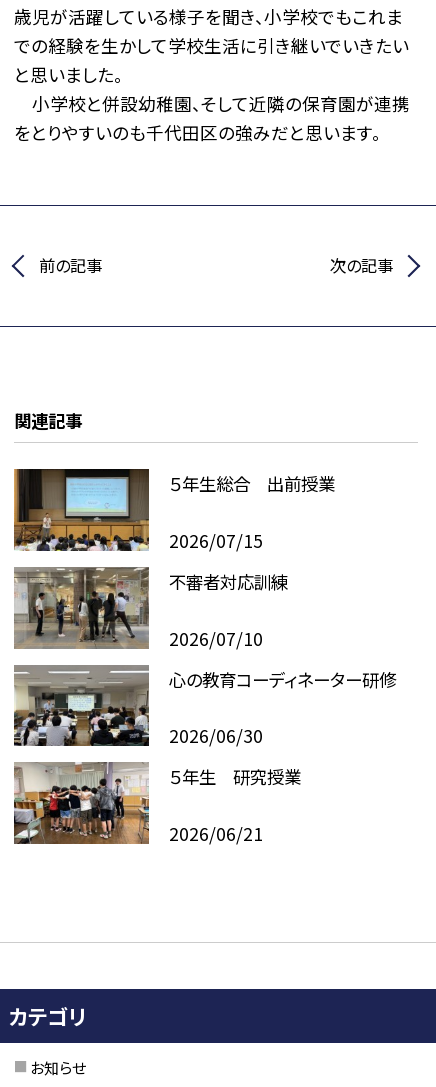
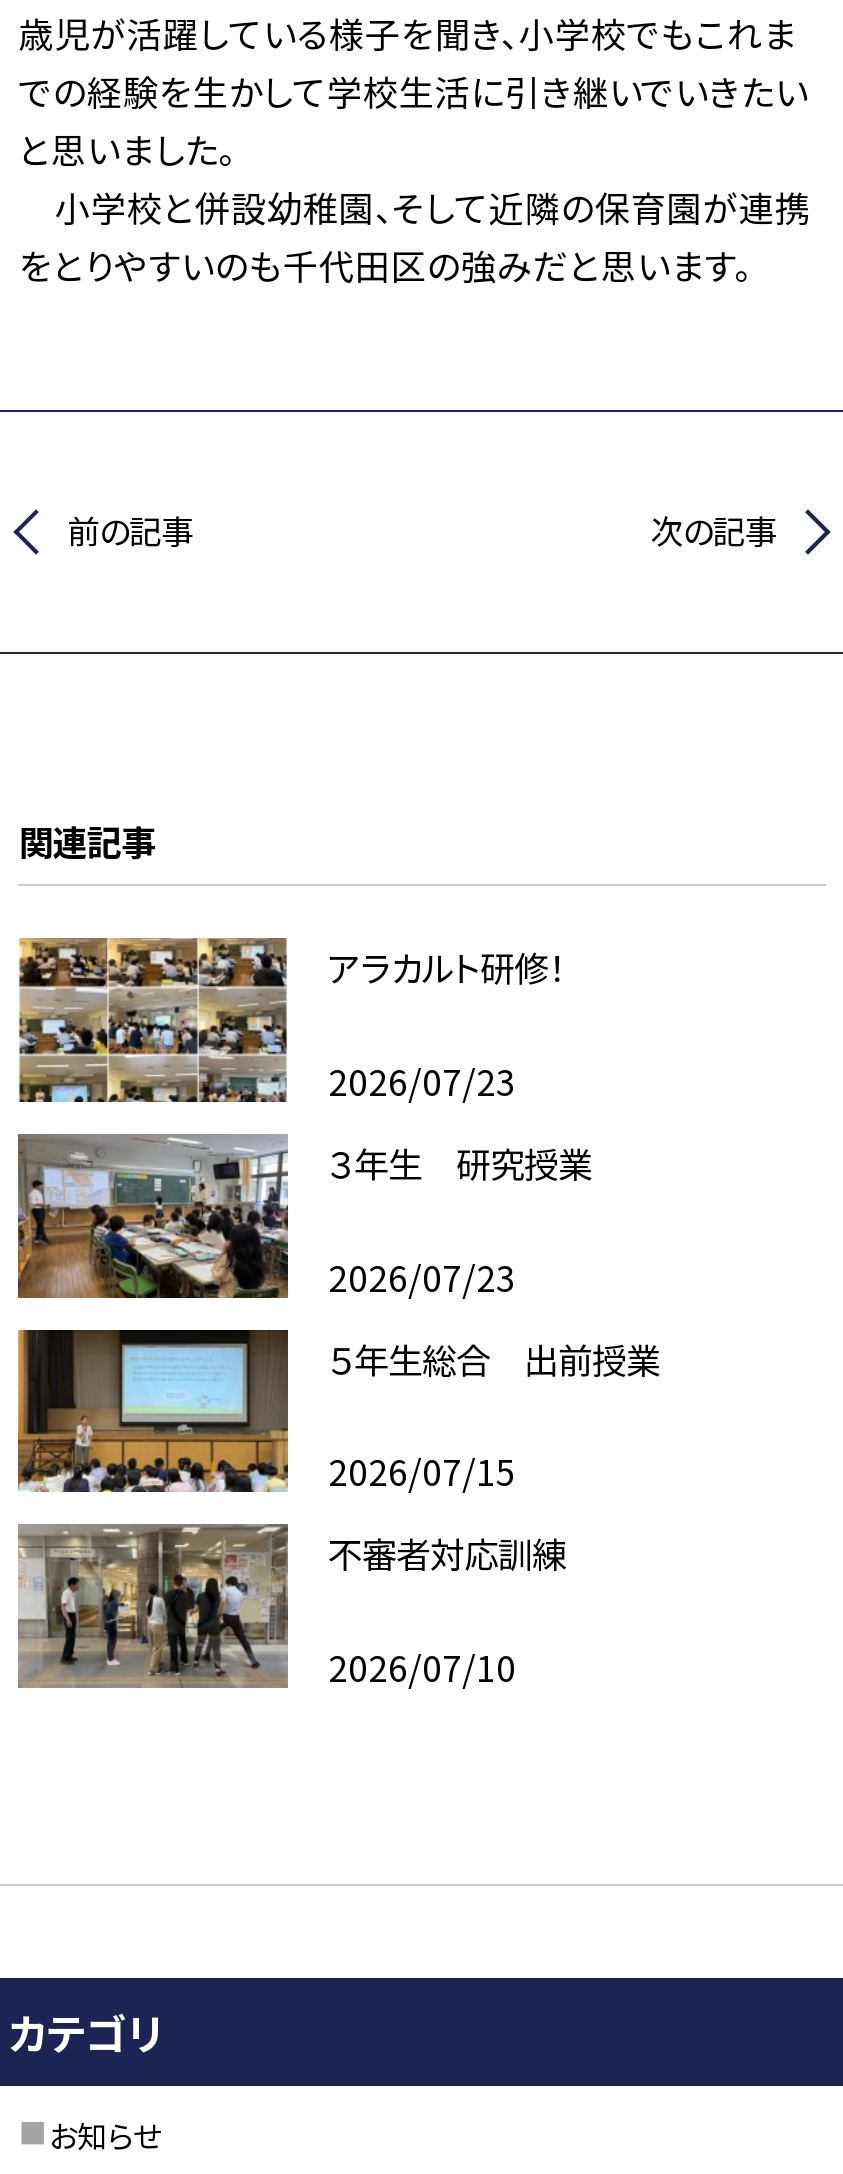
none -> [18,936,592,1301] [image] | アラカルト研修！ | 2026/07/23 | ３年生 研究授業 | 2026/07/23
none -> [18,1134,288,1300] [image]
moved [12,471,335,651] -> [14,1332,660,1692]: [image] | ５年生総合 出前授業 | 2026/07/15 | 不審者対応訓練 | 2026/07/10
[13,665,396,846] [image] | 心の教育コーディネーター研修 | 2026/06/30 | ５年生 研究授業 | 2026/06/21 -> none
[13,762,150,845] [image] -> none

